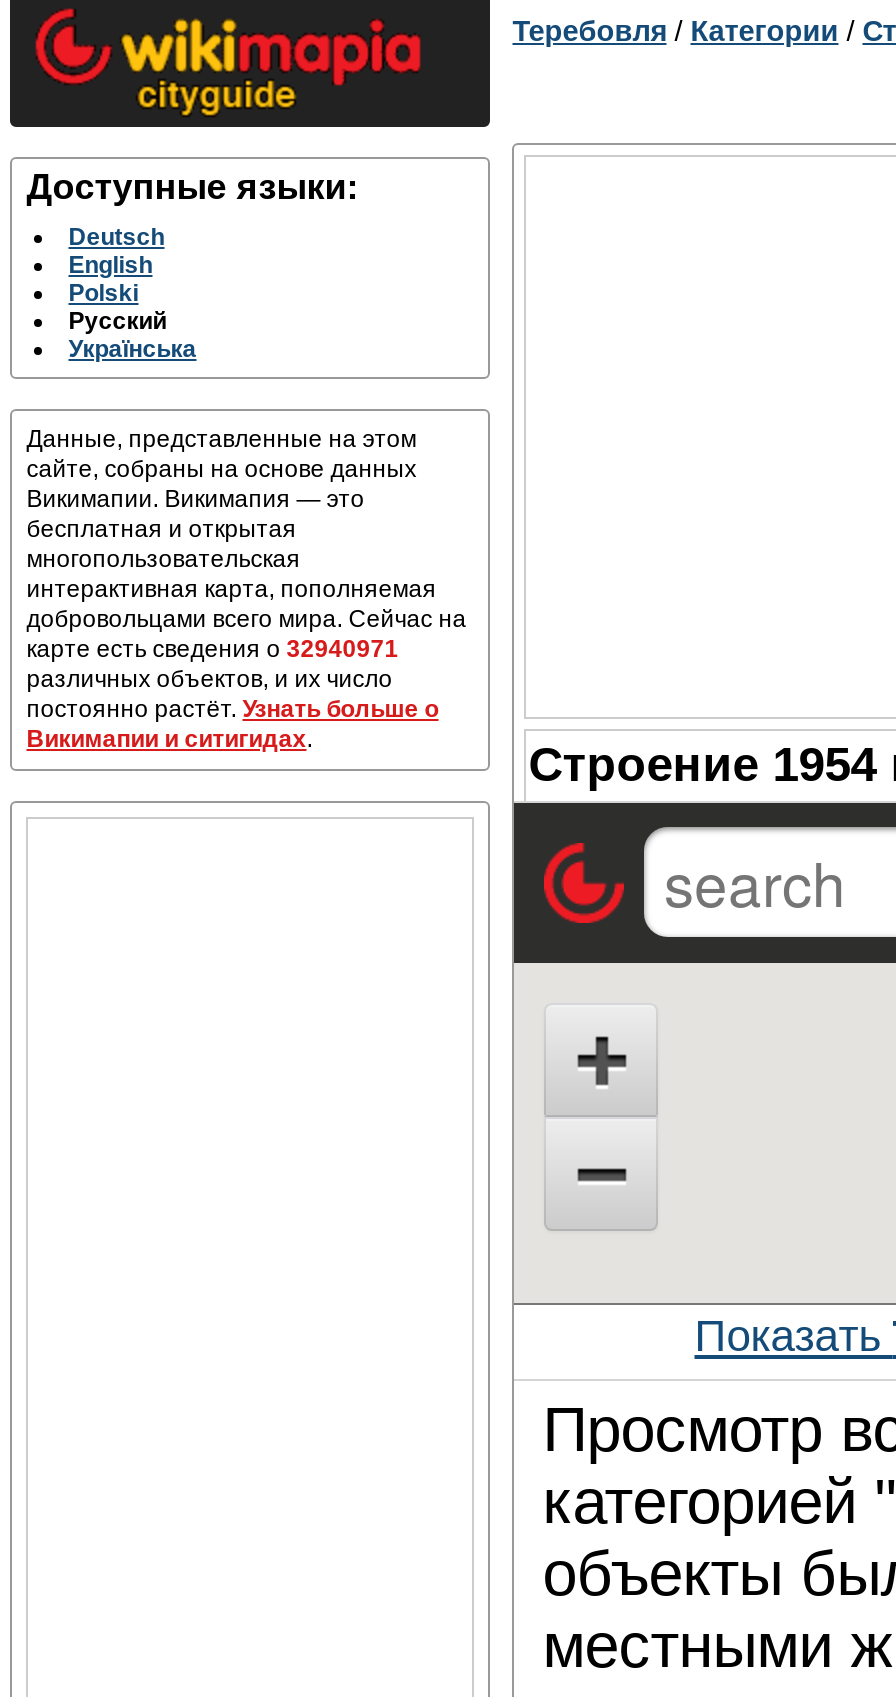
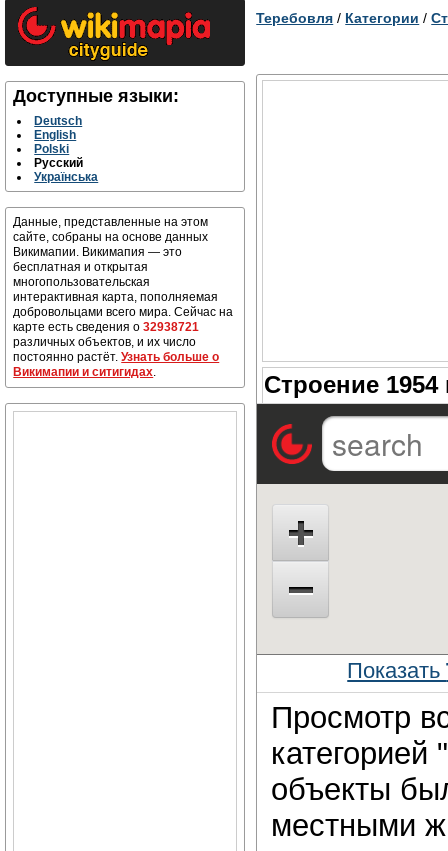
[26,635,398,663] карте есть сведения о 32940971 -> [13,320,199,334] карте есть сведения о 32938721

